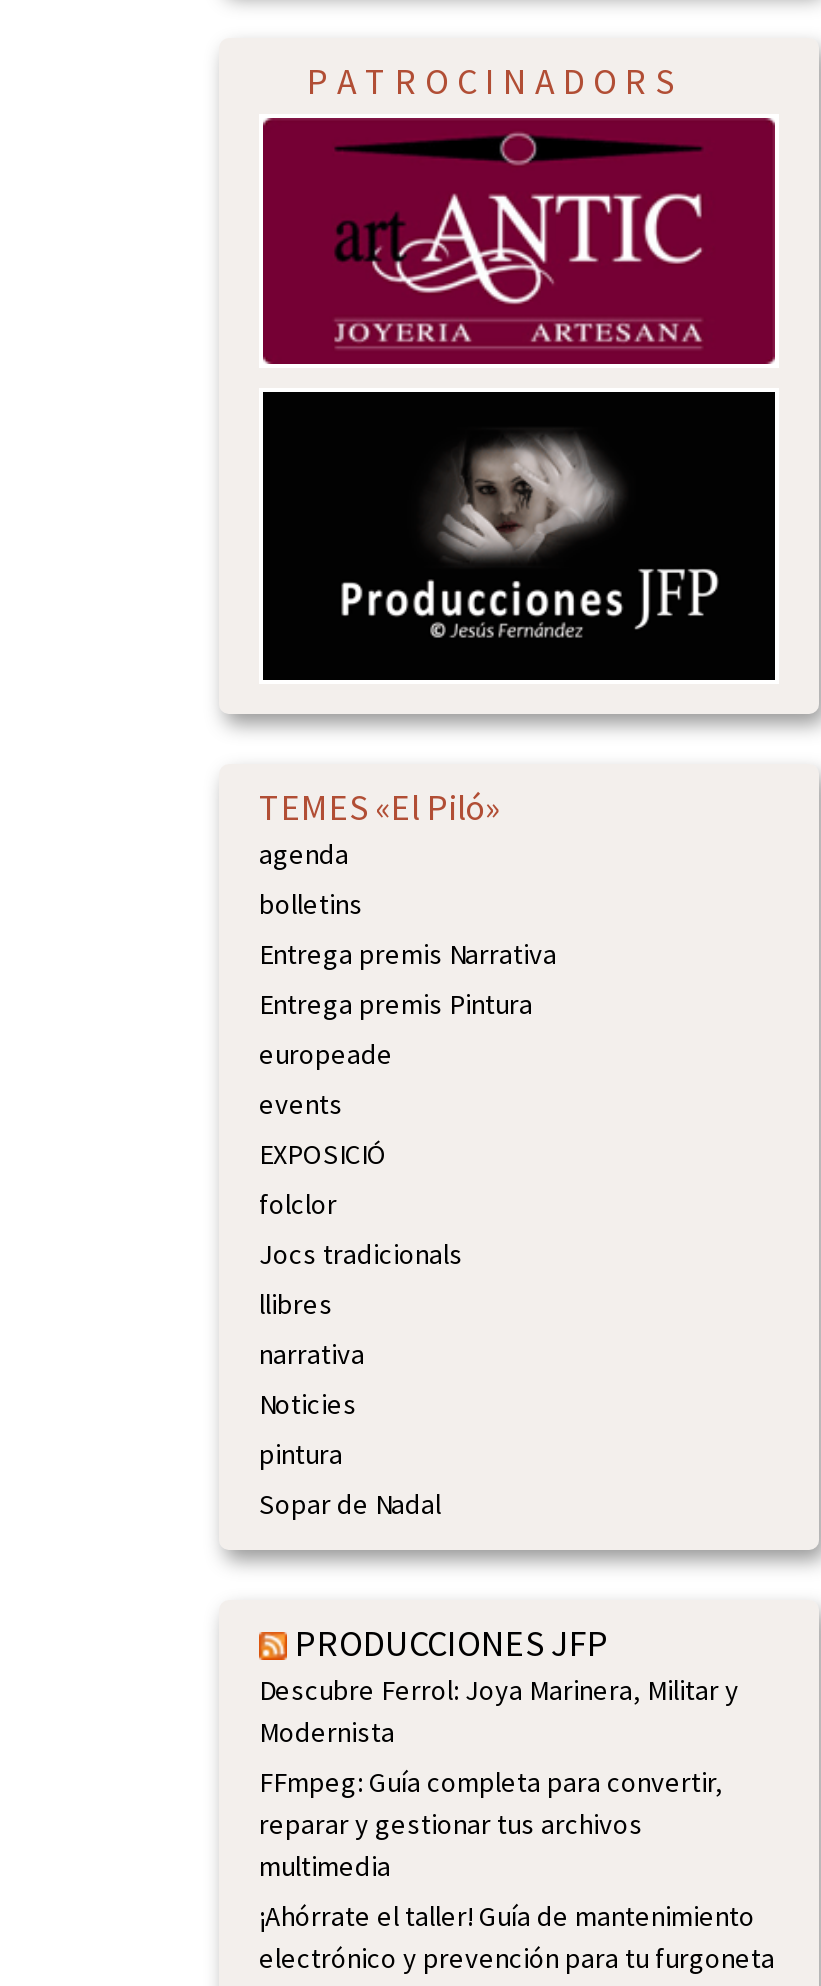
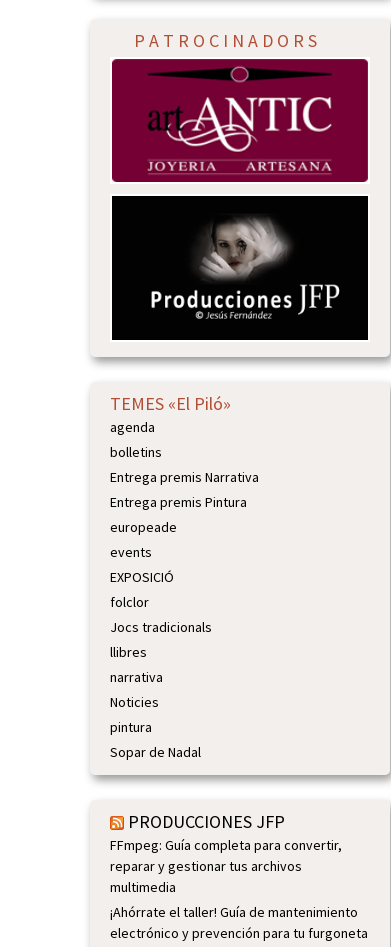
[259,1672,739,1750] Descubre Ferrol: Joya Marinera, Militar y | Modernista -> none

